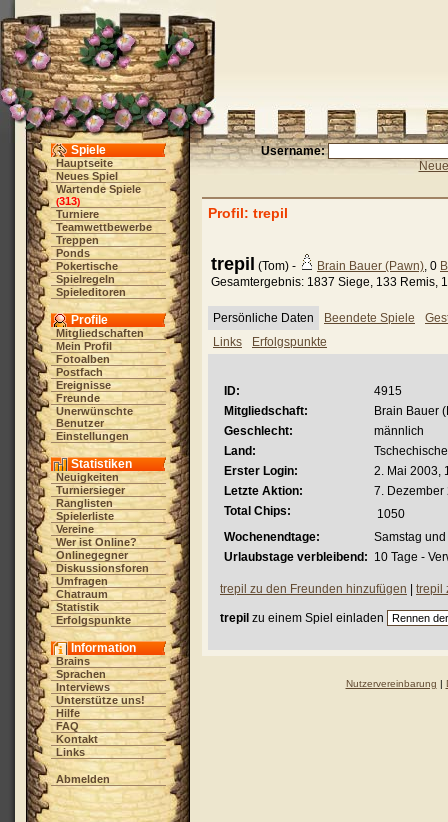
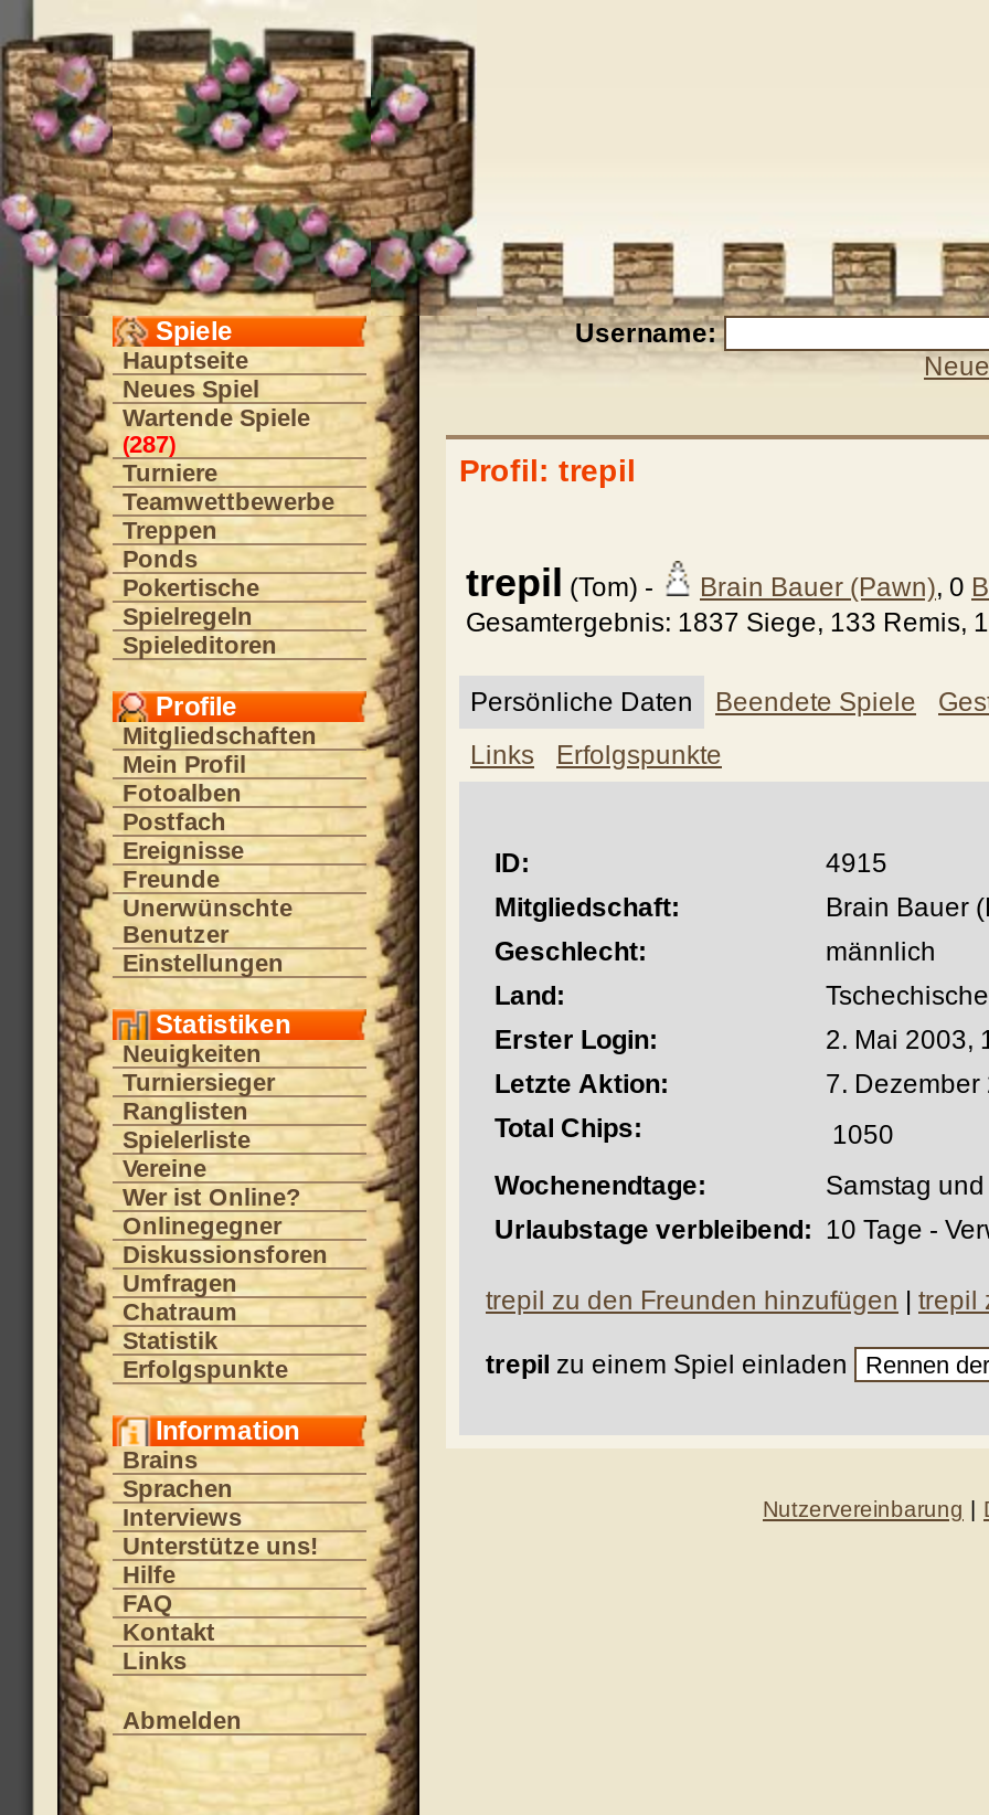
[55,195,79,207] (313) -> [123,431,176,457] (287)

